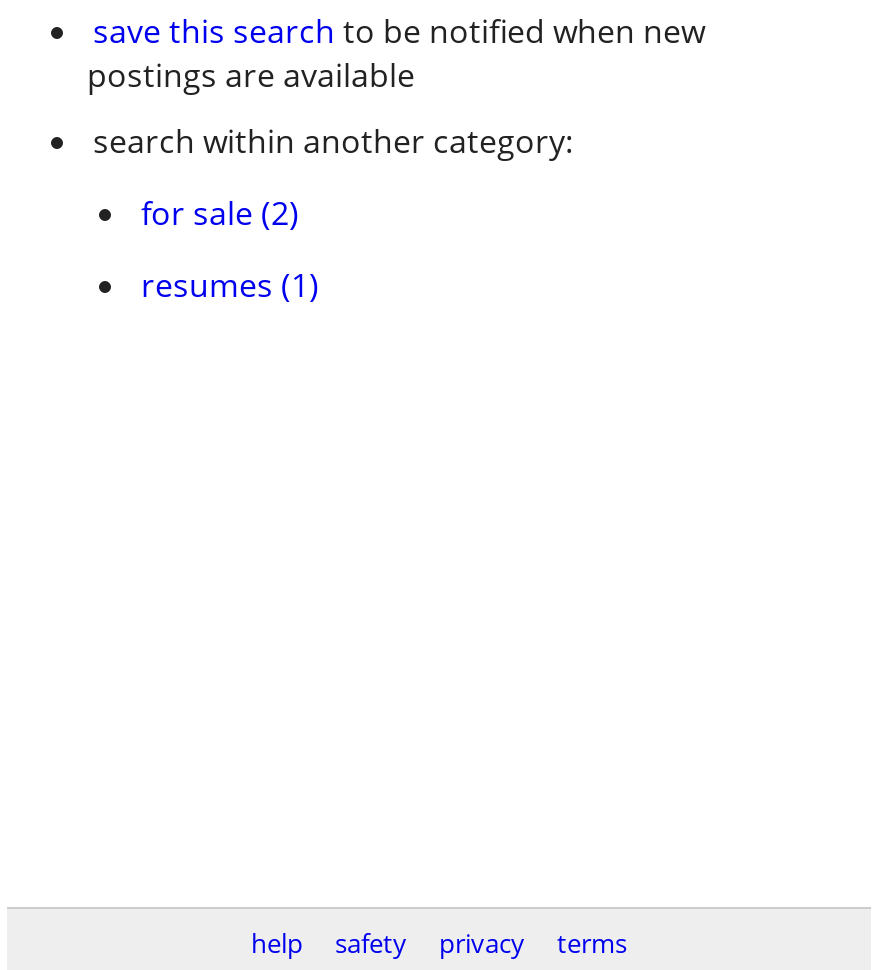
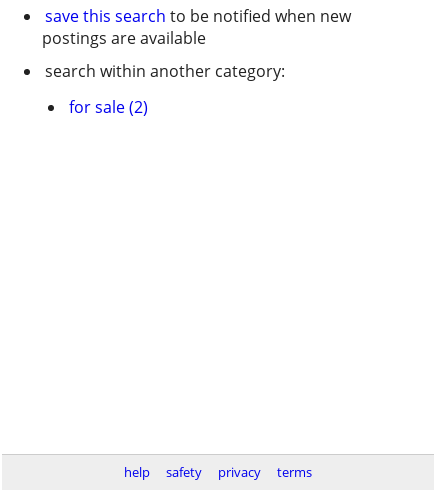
[141,263,319,307] resumes (1) -> none

